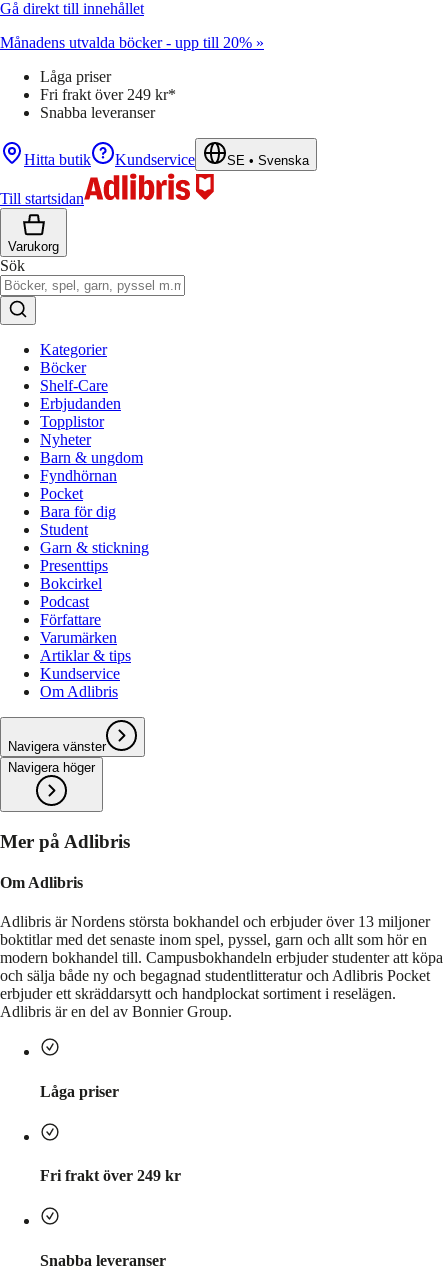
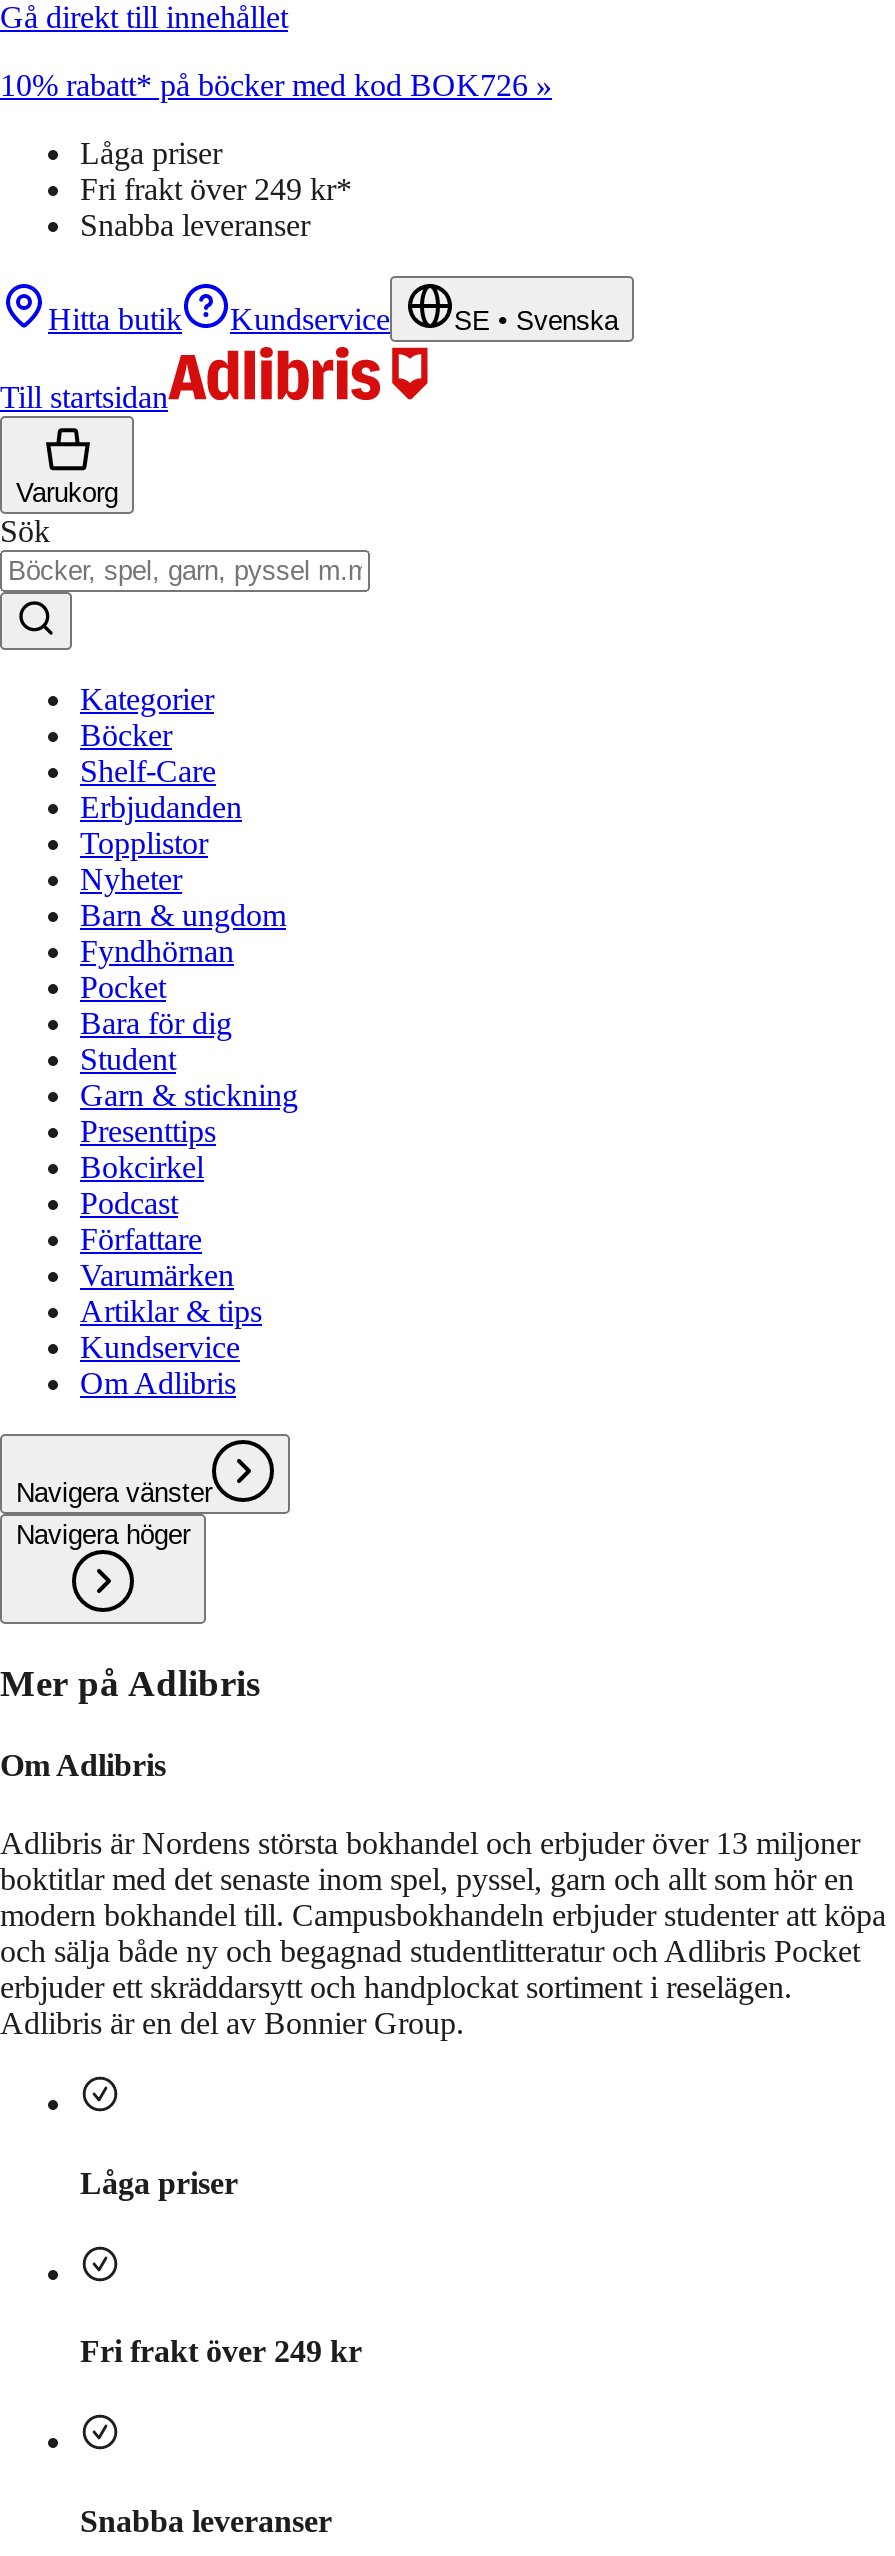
[0,34,264,51] Månadens utvalda böcker - upp till 20% » -> [0,68,552,102] 10% rabatt* på böcker med kod BOK726 »

